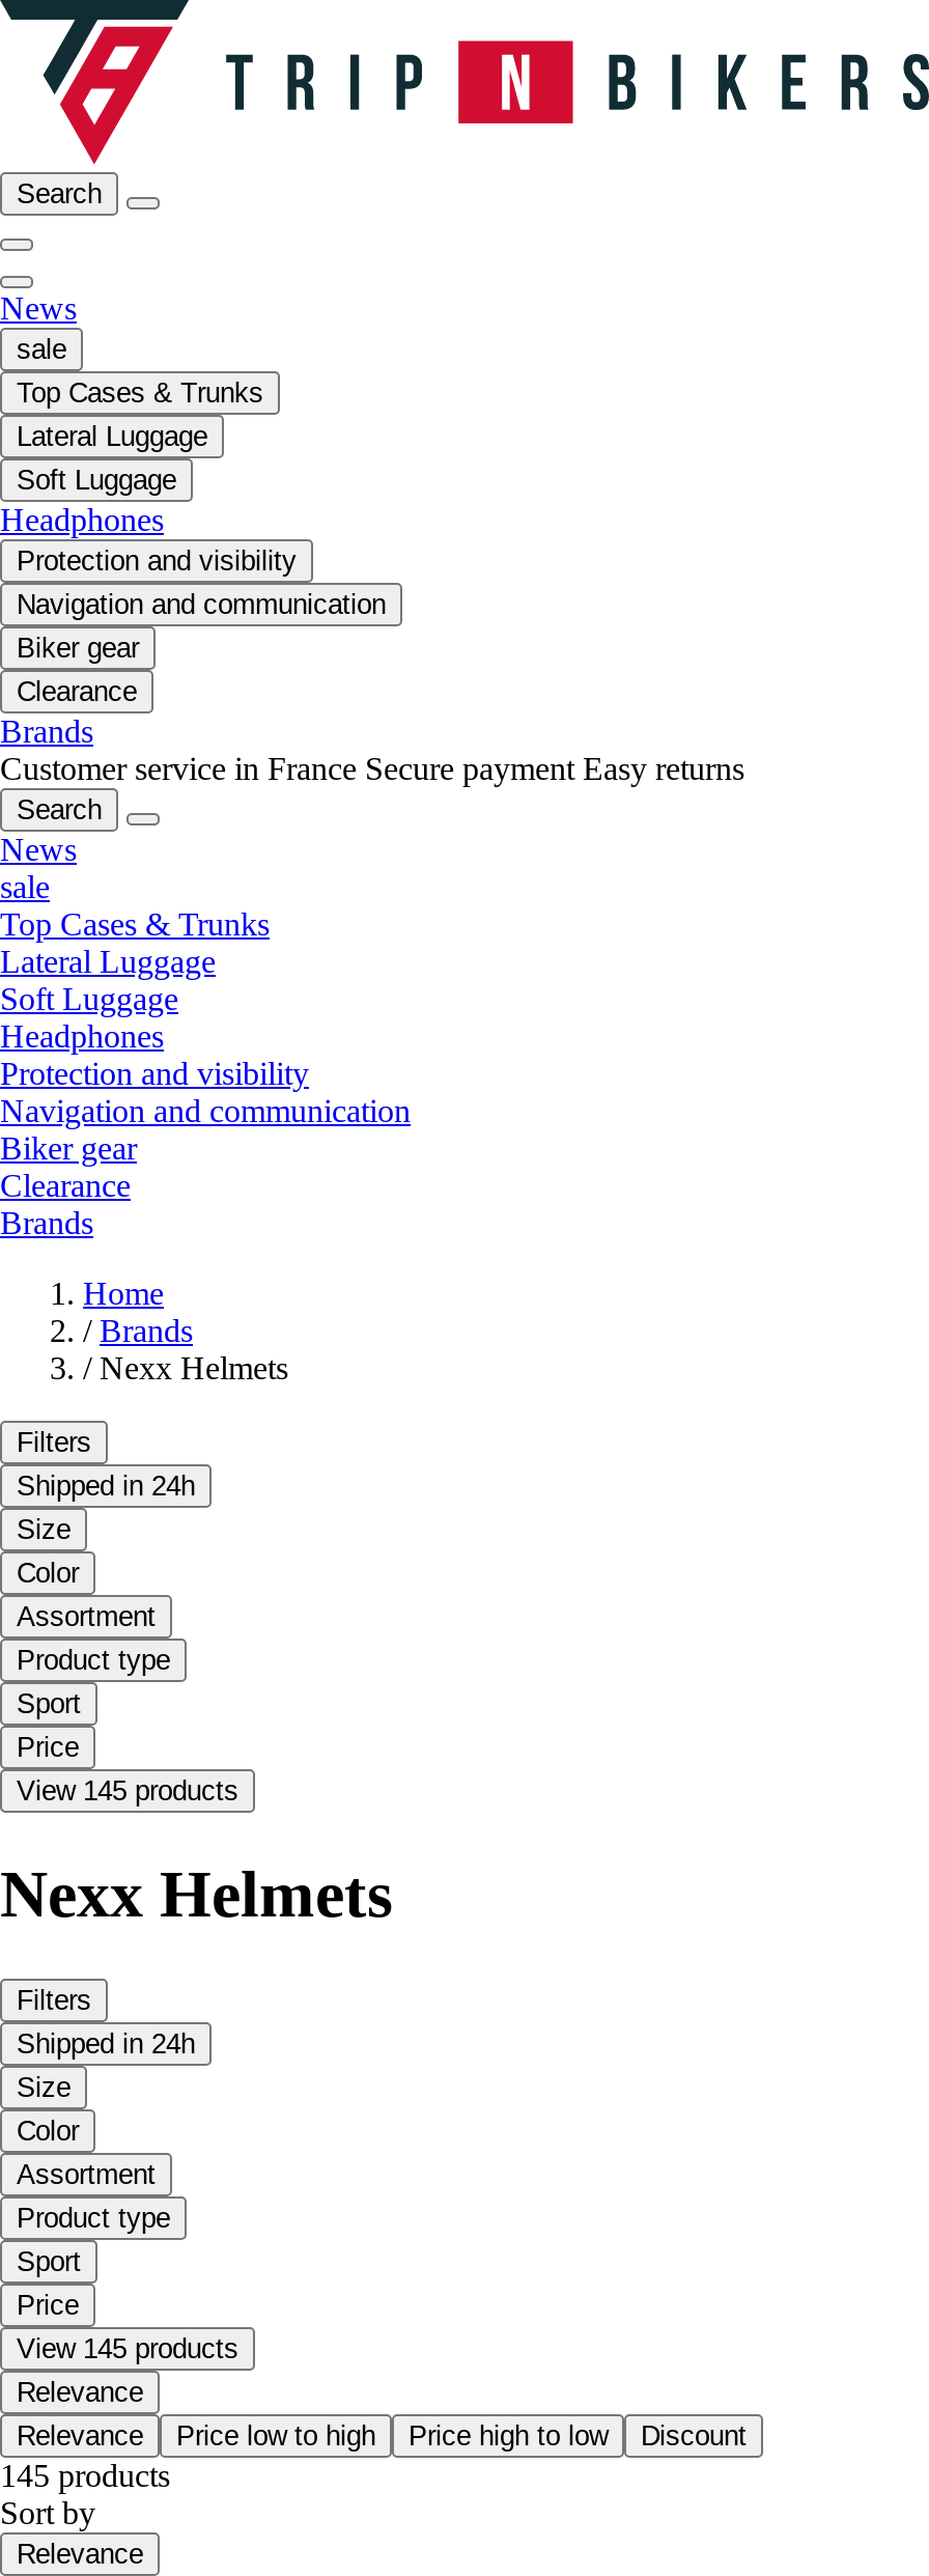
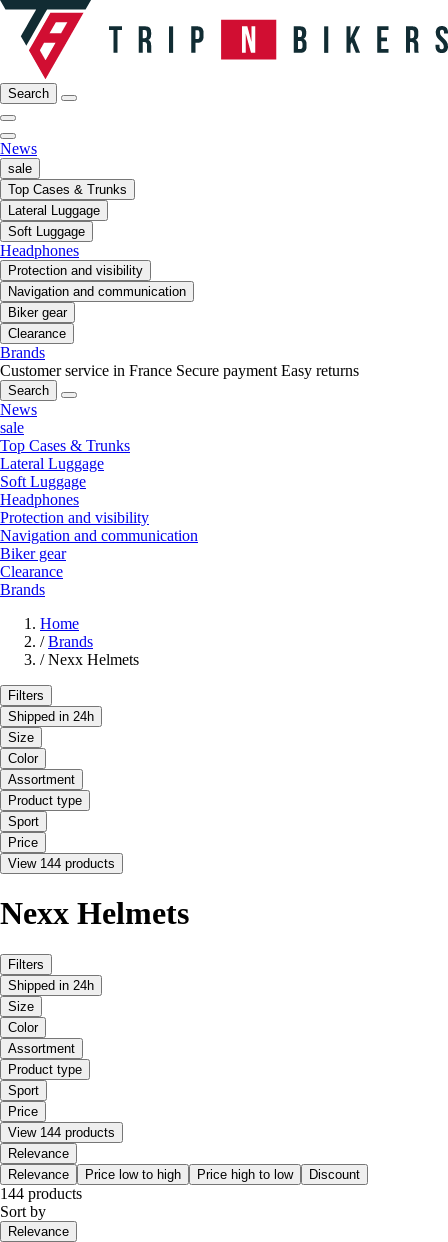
[17,1775,238,1806] View 145 products -> [8,856,115,871] View 144 products
[17,2333,238,2364] View 145 products -> [8,1125,115,1140] View 144 products
[0,2457,170,2492] 145 products -> [0,1185,82,1202] 144 products

